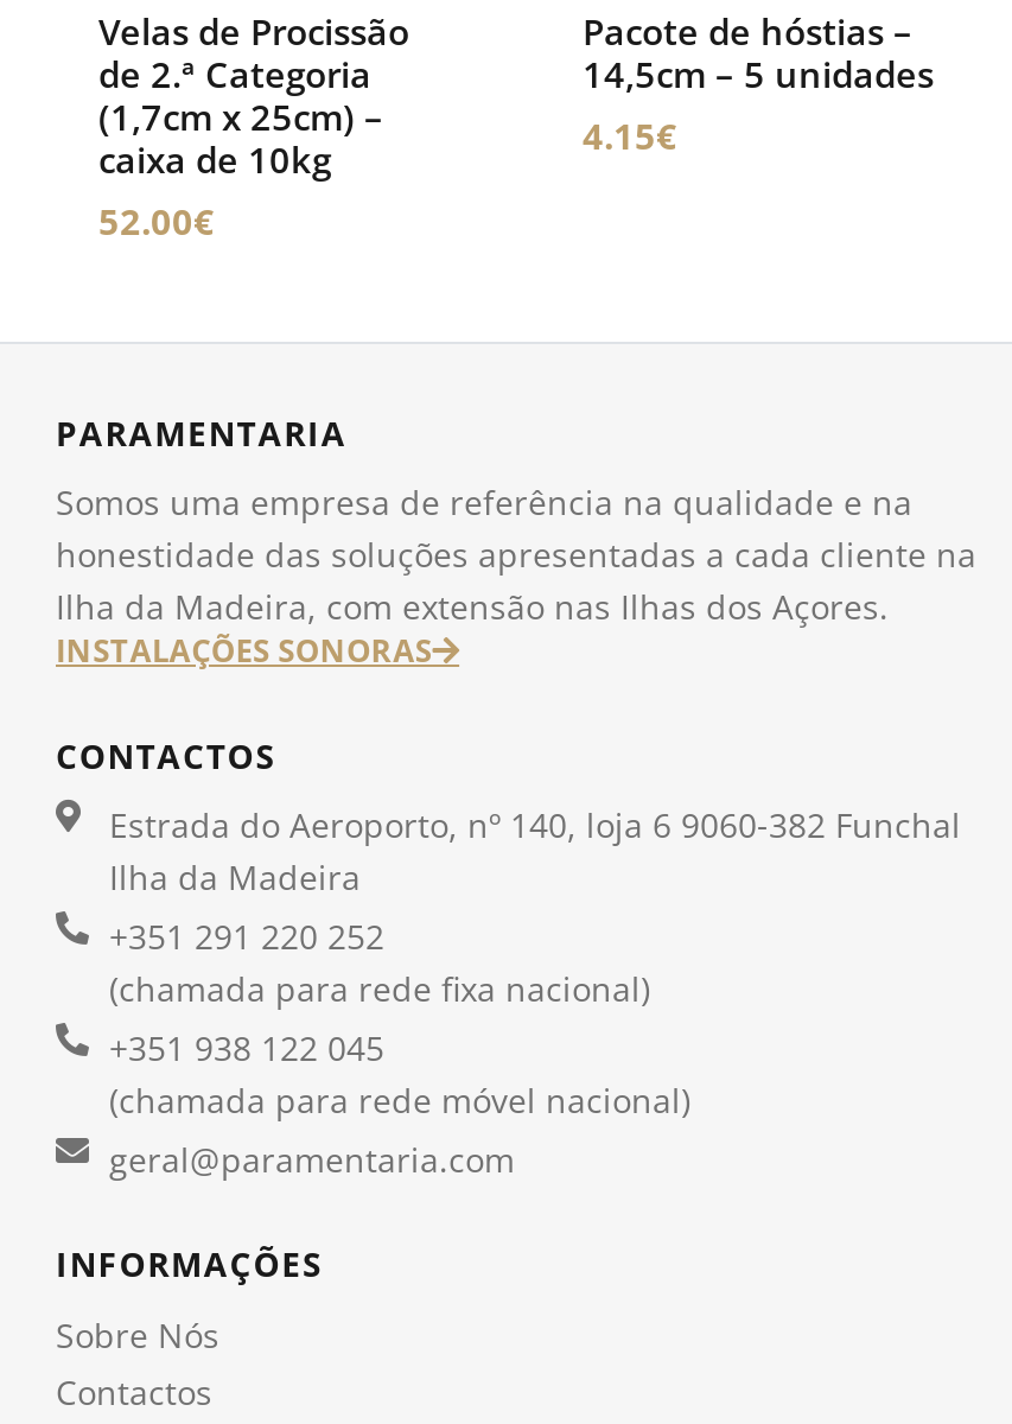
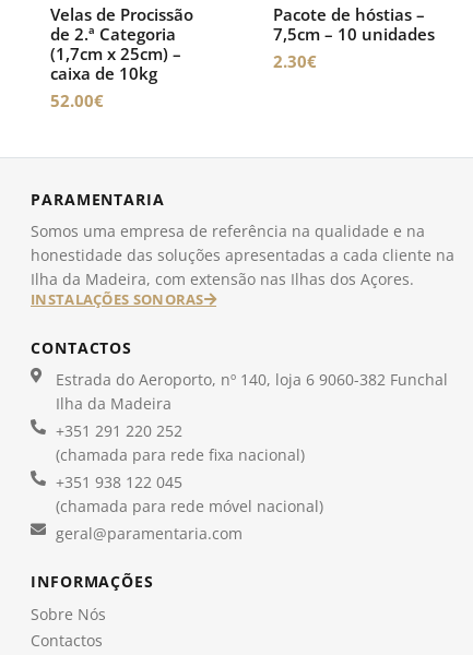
[583,50,934,97] 14,5cm – 5 unidades -> [273,23,435,45] 7,5cm – 10 unidades
[583,110,677,158] 4.15€ -> [273,51,317,73] 2.30€

